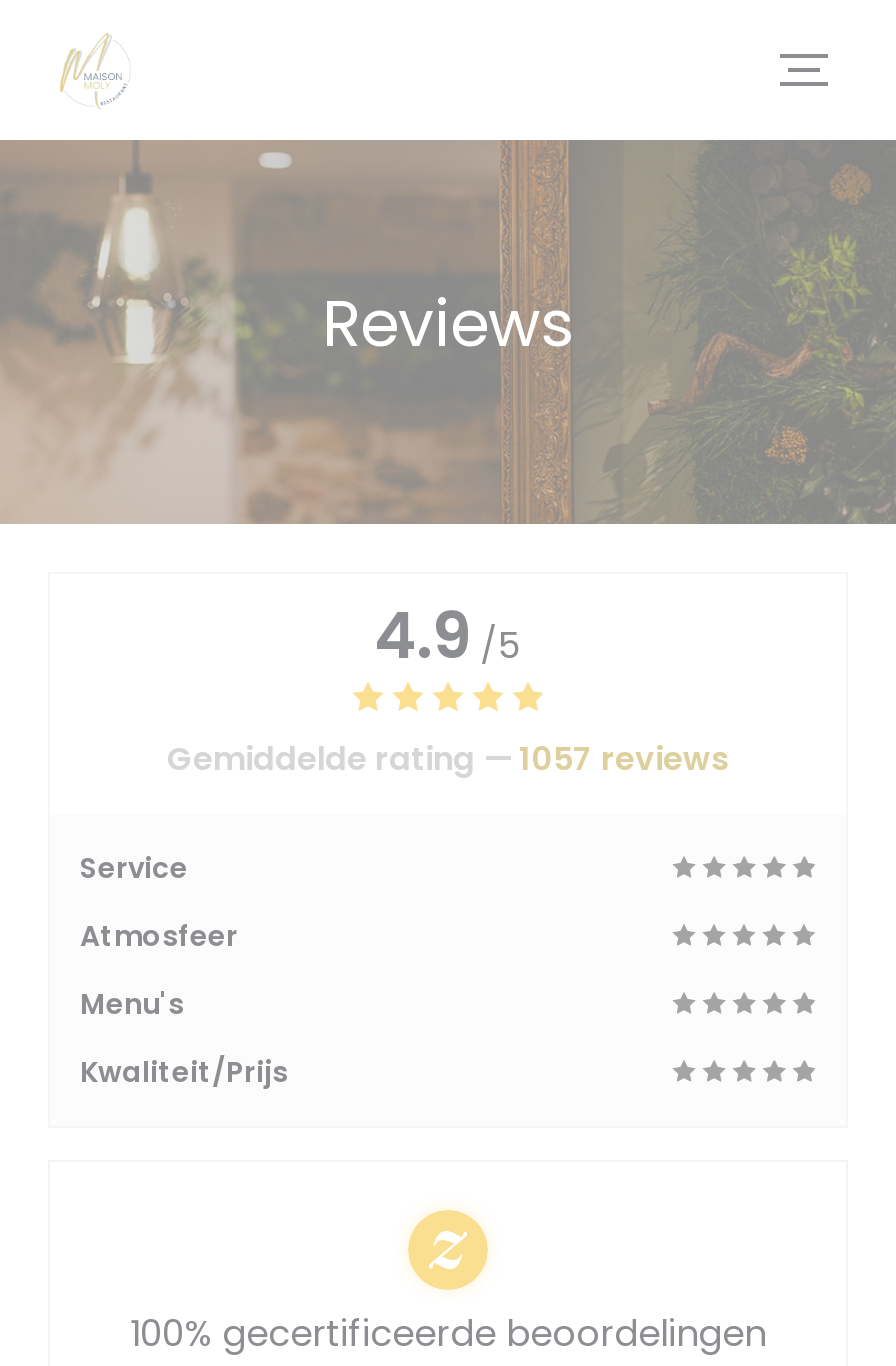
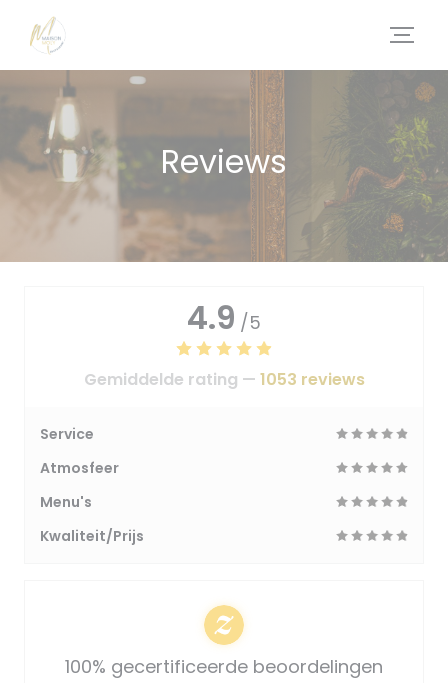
[167,736,729,782] Gemiddelde rating — 1057 reviews -> [83,368,364,391] Gemiddelde rating — 1053 reviews

